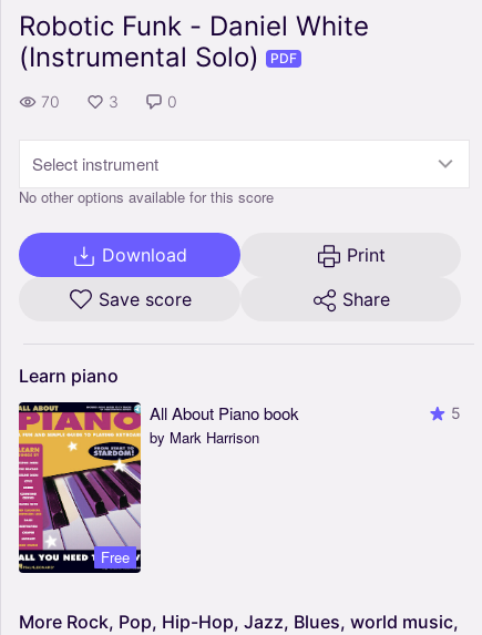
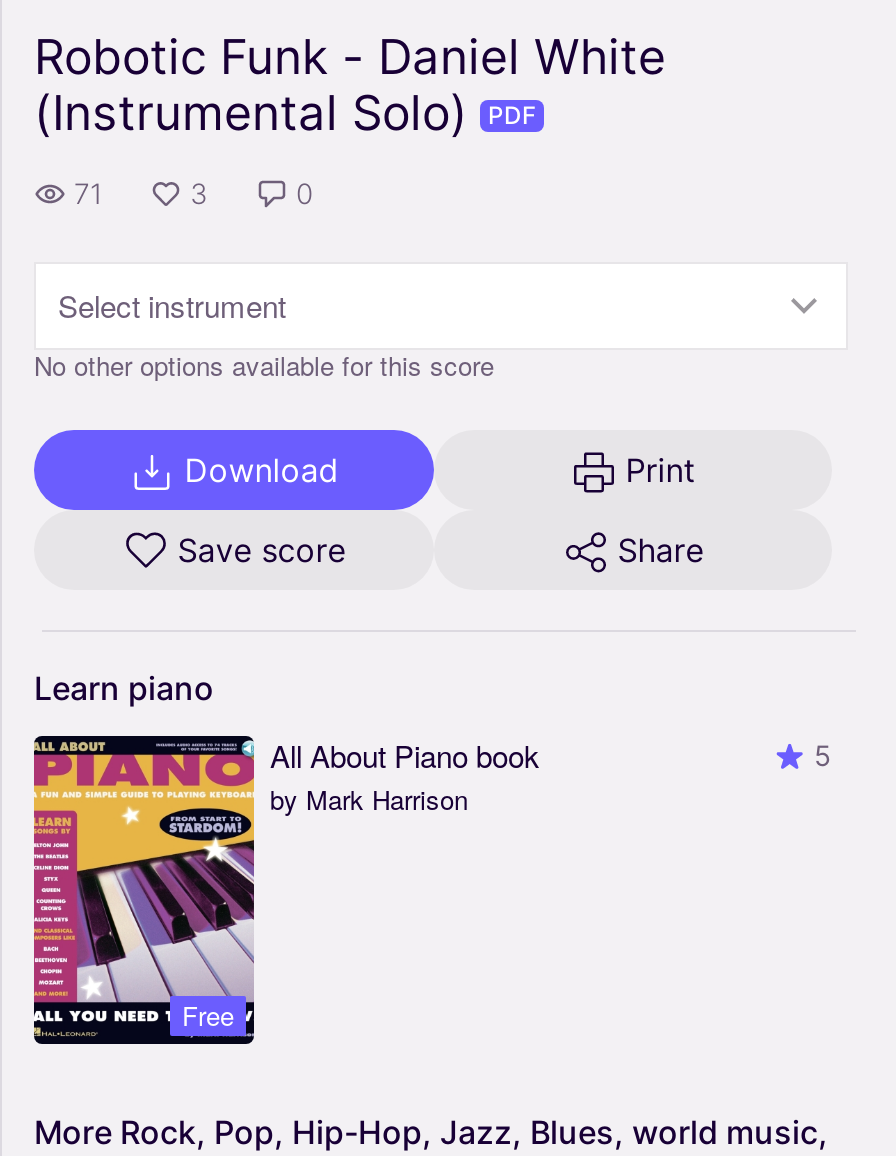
[41,92,60,111] 70 -> [74,177,102,211] 71

